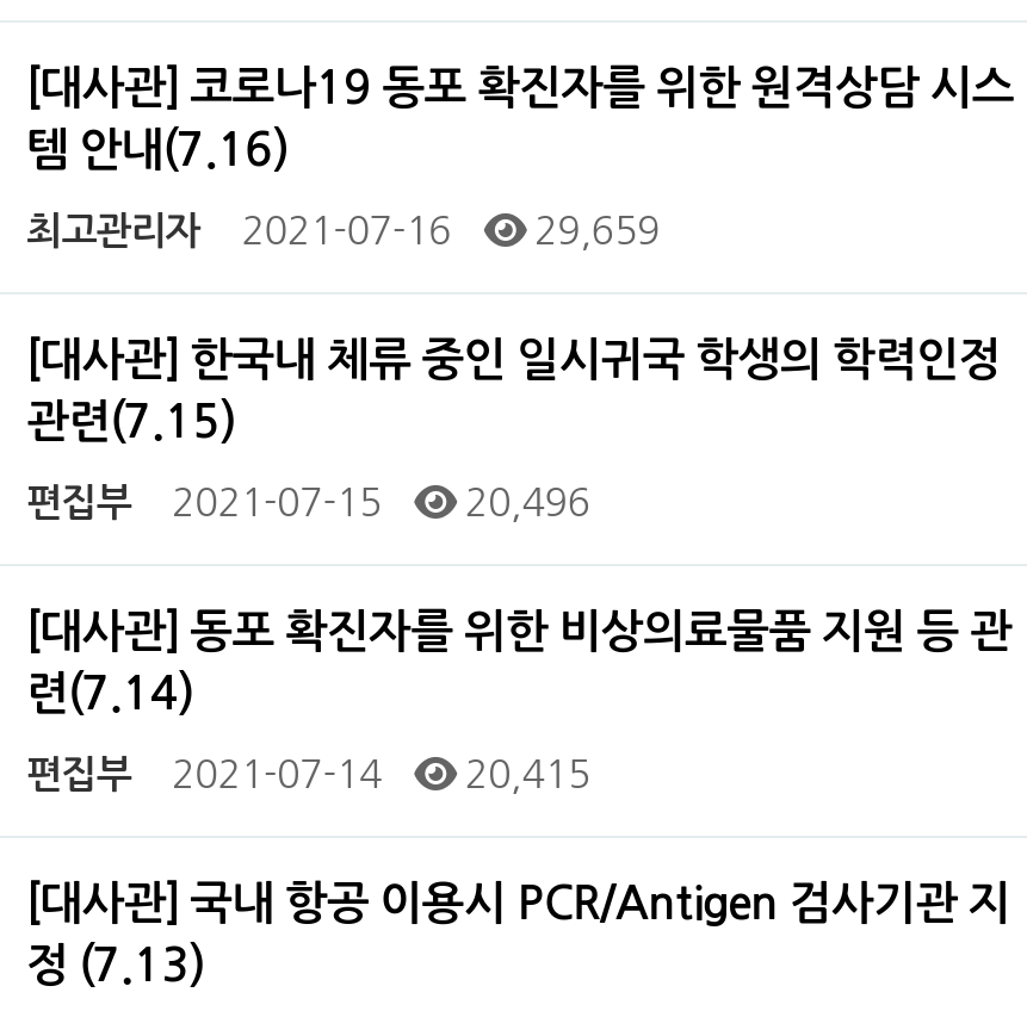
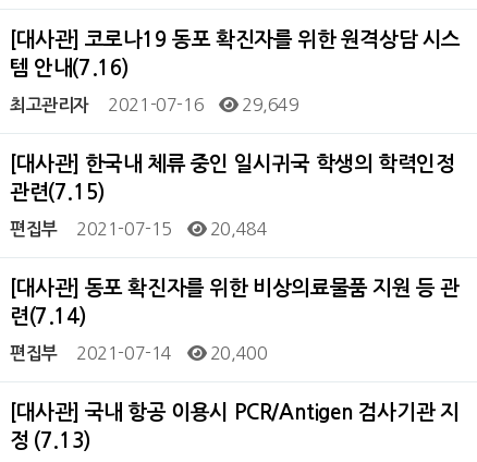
[26,212,660,250] 최고관리자 2021-07-16 29,659 -> [10,96,299,114] 최고관리자 2021-07-16 29,649
[26,484,590,522] 편집부 2021-07-15 20,496 -> [10,221,267,238] 편집부 2021-07-15 20,484
[26,756,590,794] 편집부 2021-07-14 20,415 -> [10,345,267,362] 편집부 2021-07-14 20,400

